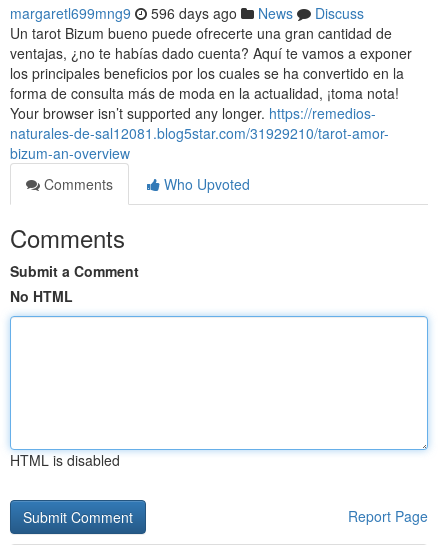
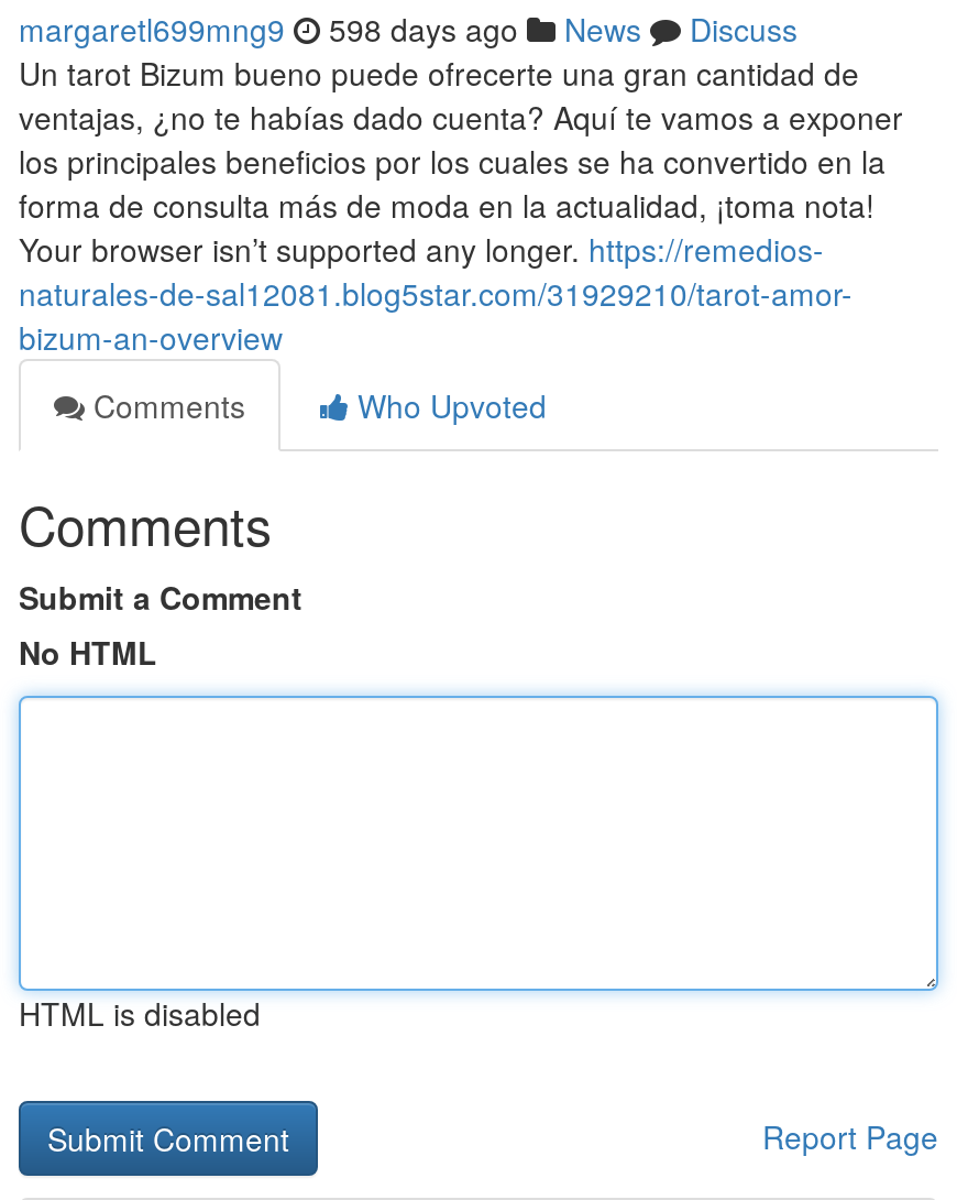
[10,3,364,23] margaretl699mng9 596 days ago News Discuss -> [19,7,798,51] margaretl699mng9 598 days ago News Discuss

